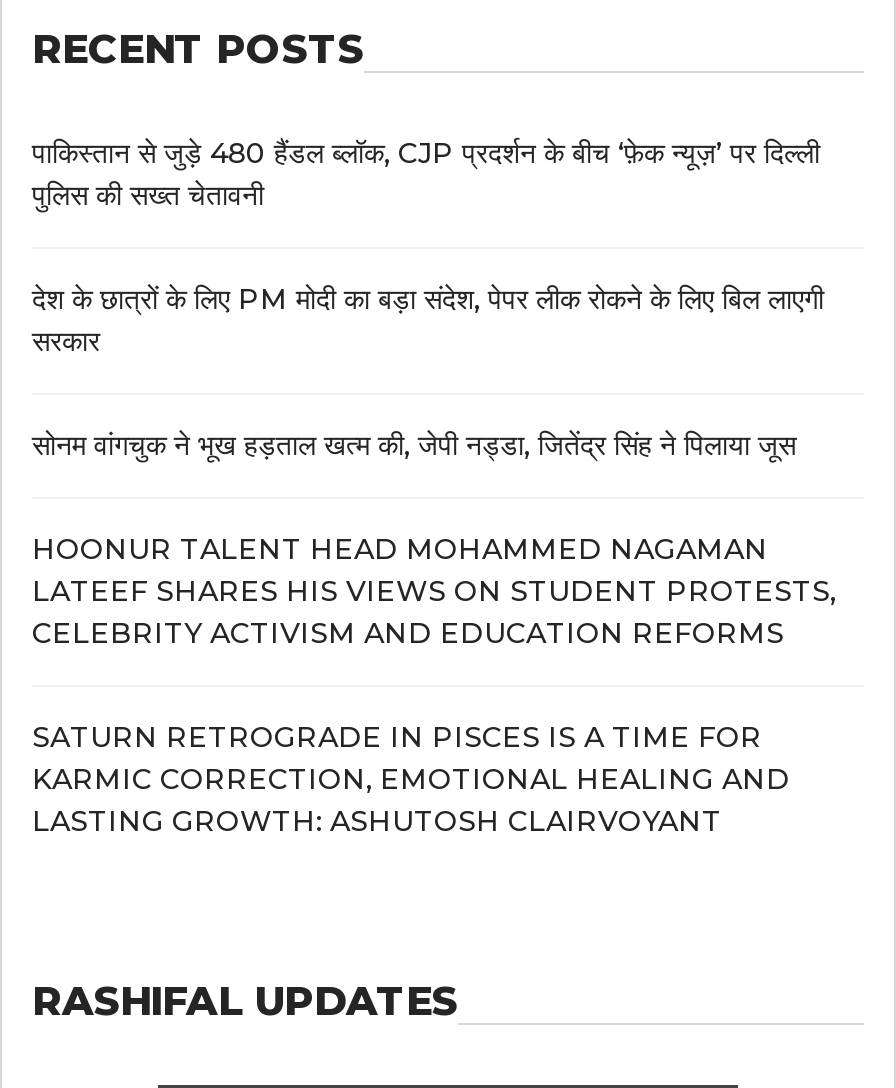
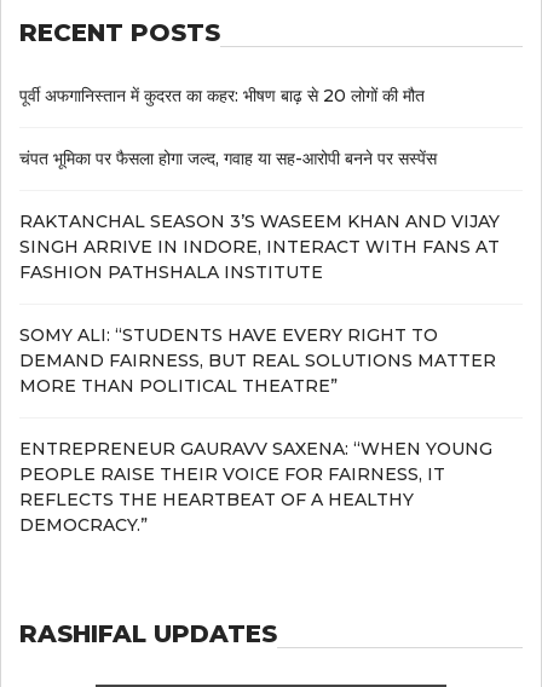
[32,134,820,212] पाकिस्तान से जुड़े 480 हैंडल ब्लॉक, CJP प्रदर्शन के बीच ‘फ़ेक न्यूज़’ पर दिल्ली | पुलिस की सख्त चेतावनी -> [19,84,425,106] पूर्वी अफगानिस्तान में कुदरत का कहर: भीषण बाढ़ से 20 लोगों की मौत
[32,280,824,358] देश के छात्रों के लिए PM मोदी का बड़ा संदेश, पेपर लीक रोकने के लिए बिल लाएगी | सरकार -> [19,147,437,169] चंपत भूमिका पर फैसला होगा जल्द, गवाह या सह-आरोपी बनने पर सस्पेंस
[32,426,796,462] सोनम वांगचुक ने भूख हड़ताल खत्म की, जेपी नड्डा, जितेंद्र सिंह ने पिलाया जूस -> [19,210,500,283] RAKTANCHAL SEASON 3’S WASEEM KHAN AND VIJAY | SINGH ARRIVE IN INDORE, INTERACT WITH FANS AT | FASHION PATHSHALA INSTITUTE
[32,530,836,650] HOONUR TALENT HEAD MOHAMMED NAGAMAN | LATEEF SHARES HIS VIEWS ON STUDENT PROTESTS, | CELEBRITY ACTIVISM AND EDUCATION REFORMS -> [19,324,496,396] SOMY ALI: “STUDENTS HAVE EVERY RIGHT TO | DEMAND FAIRNESS, BUT REAL SOLUTIONS MATTER | MORE THAN POLITICAL THEATRE”
[32,718,790,838] SATURN RETROGRADE IN PISCES IS A TIME FOR | KARMIC CORRECTION, EMOTIONAL HEALING AND | LASTING GROWTH: ASHUTOSH CLAIRVOYANT -> [19,437,492,535] ENTREPRENEUR GAURAVV SAXENA: “WHEN YOUNG | PEOPLE RAISE THEIR VOICE FOR FAIRNESS, IT | REFLECTS THE HEARTBEAT OF A HEALTHY | DEMOCRACY.”

